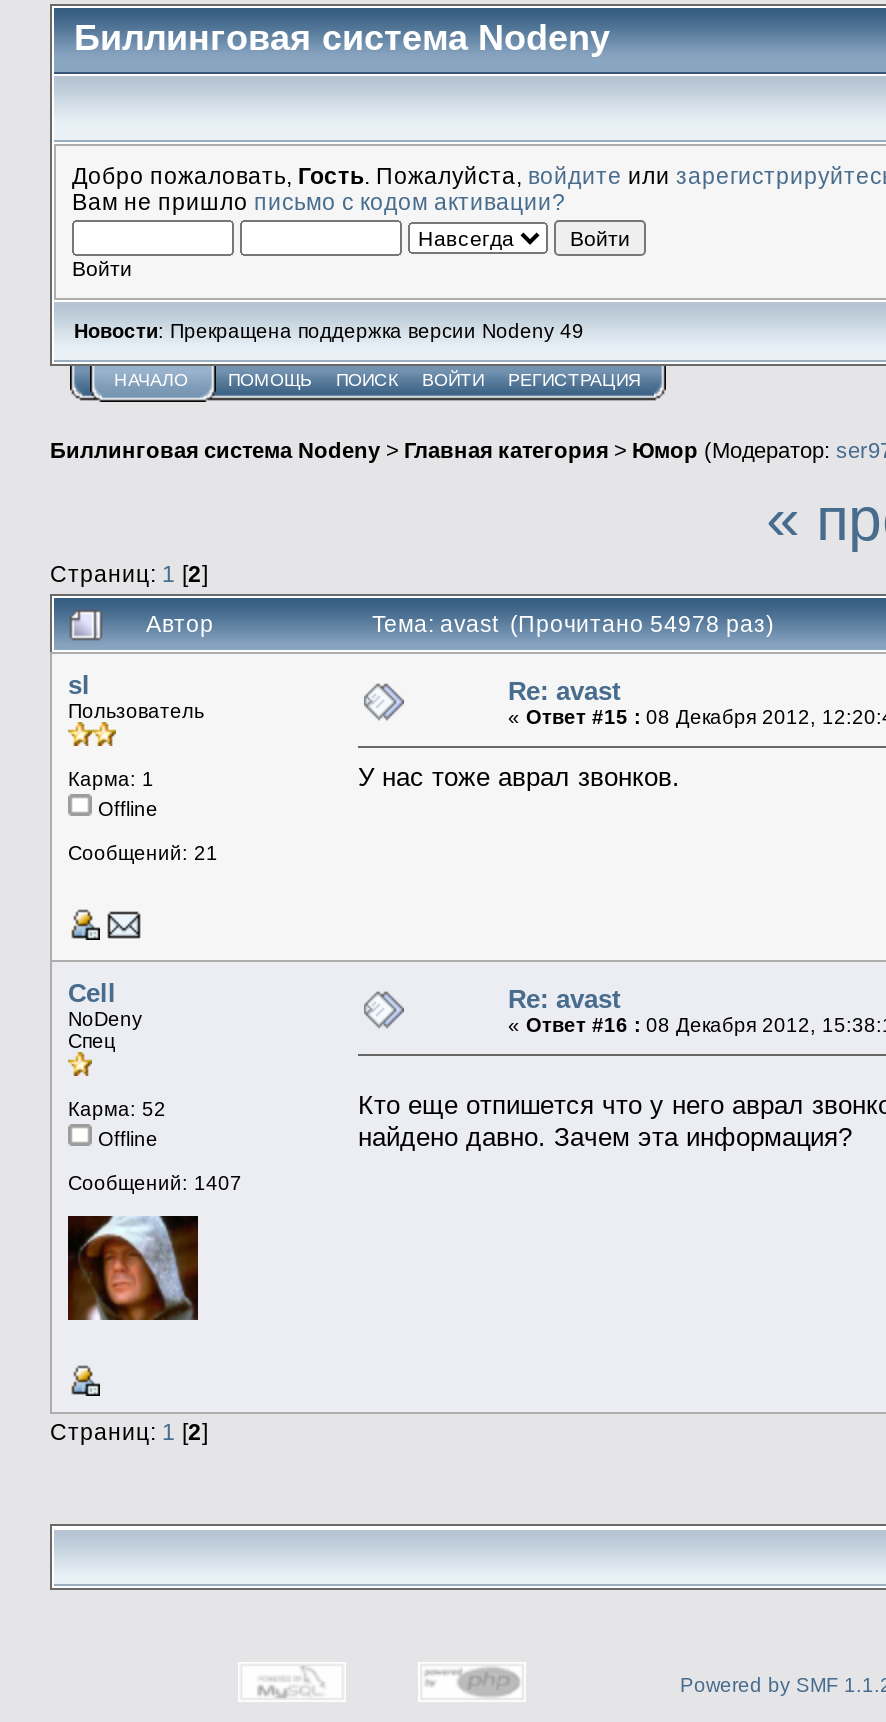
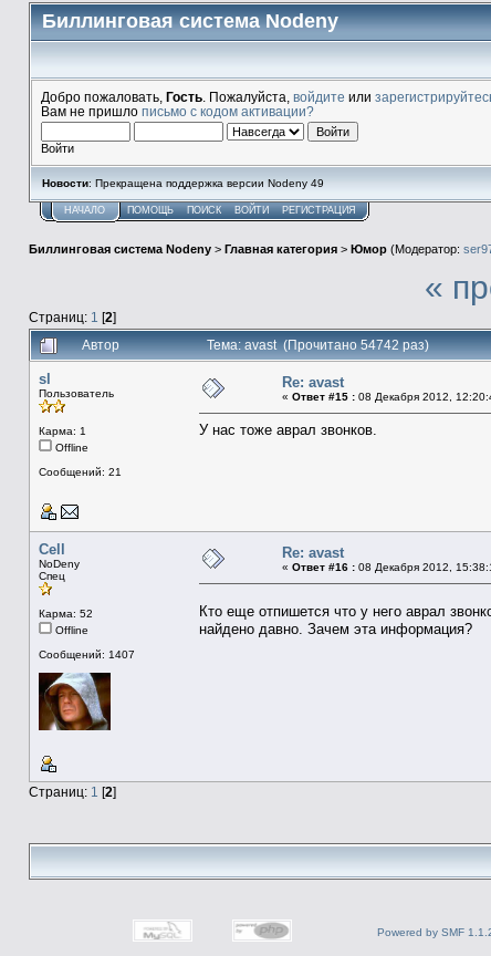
[372,609,774,635] Тема: avast (Прочитано 54978 раз) -> [207,337,429,352] Тема: avast (Прочитано 54742 раз)

